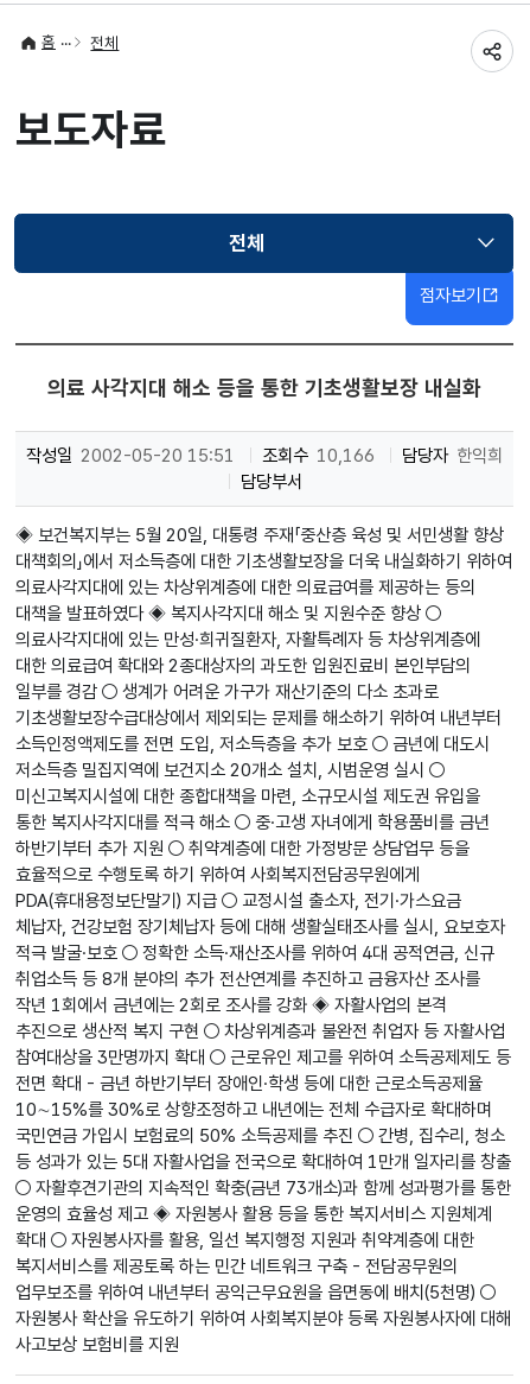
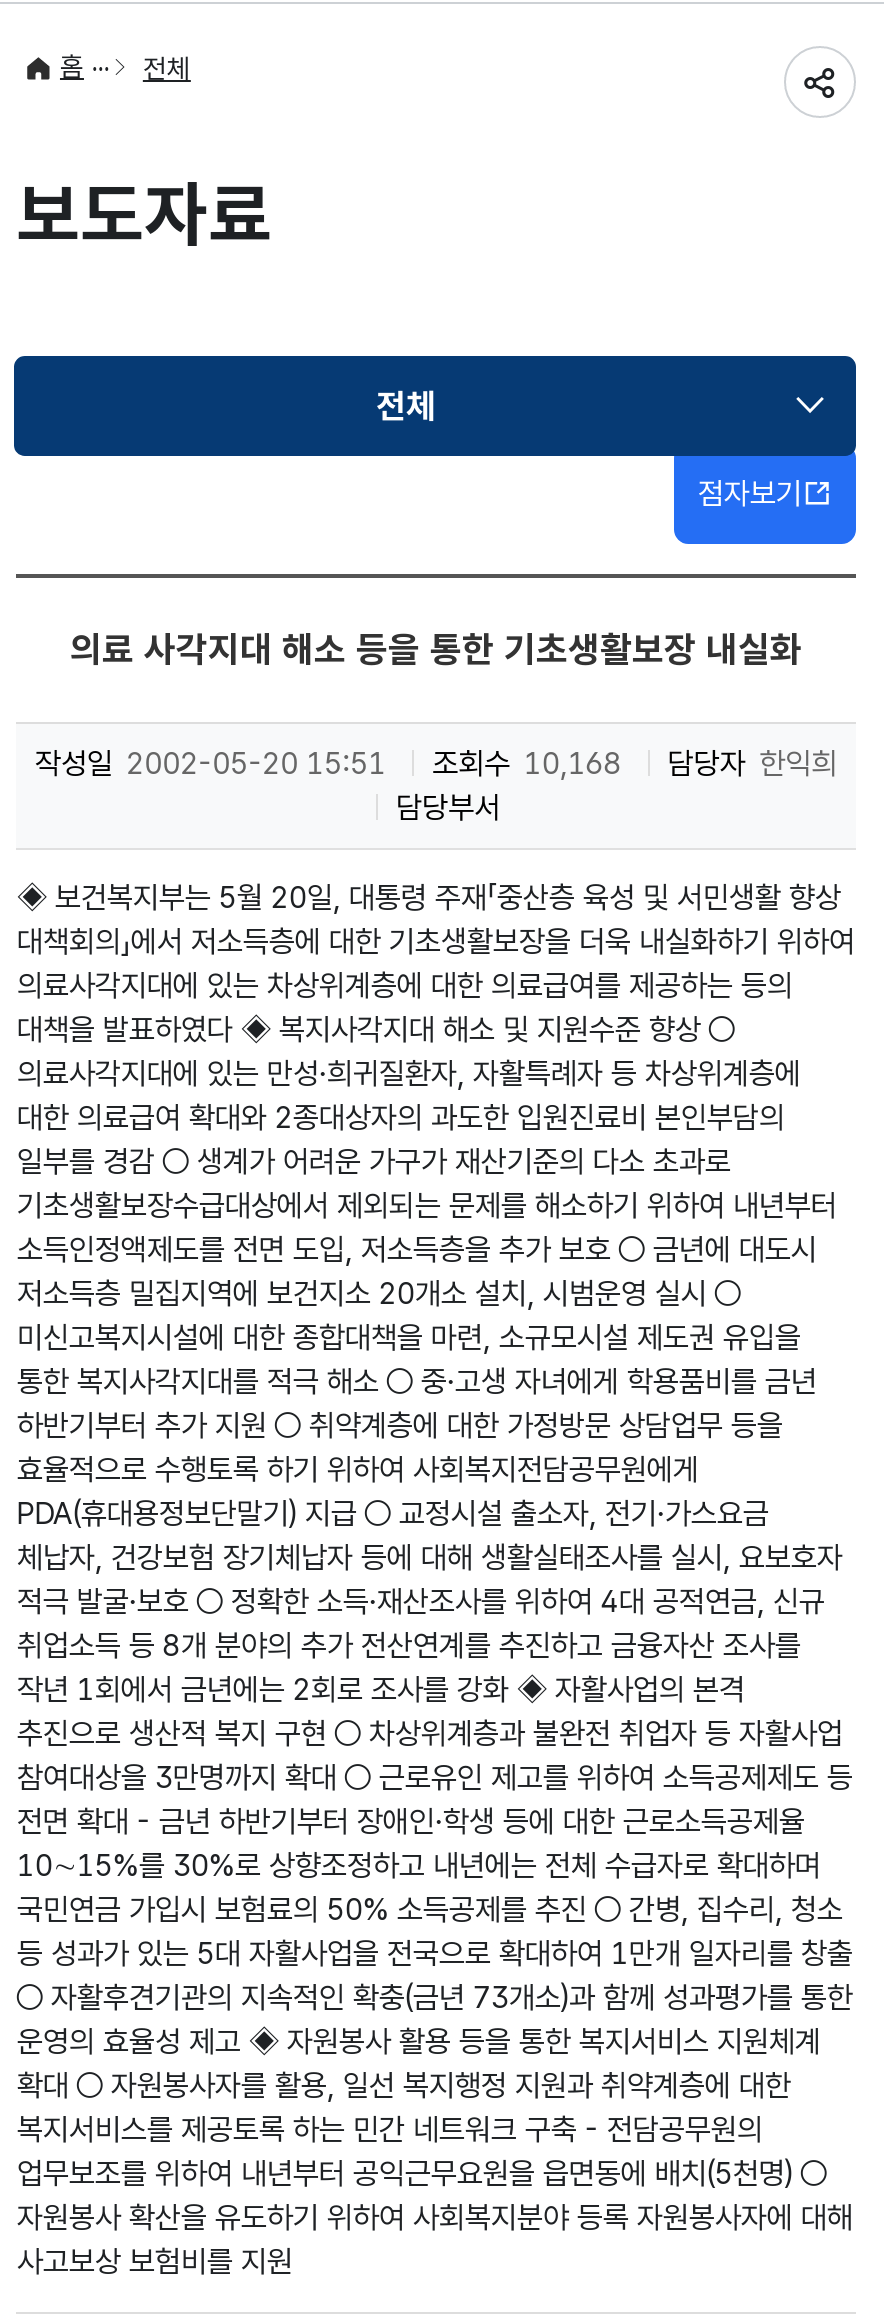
[27,443,502,466] 작성일 2002-05-20 15:51 조회수 10,166 담당자 한익희 -> [35,743,837,781] 작성일 2002-05-20 15:51 조회수 10,168 담당자 한익희

